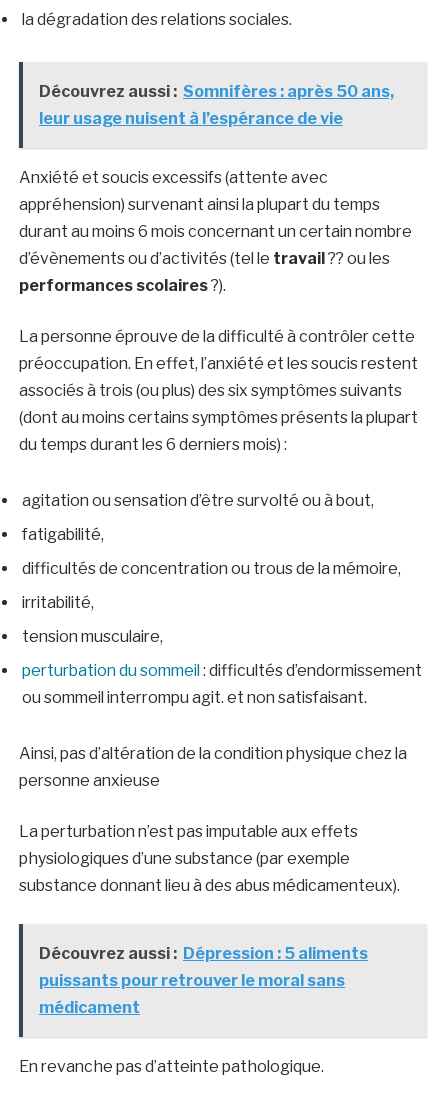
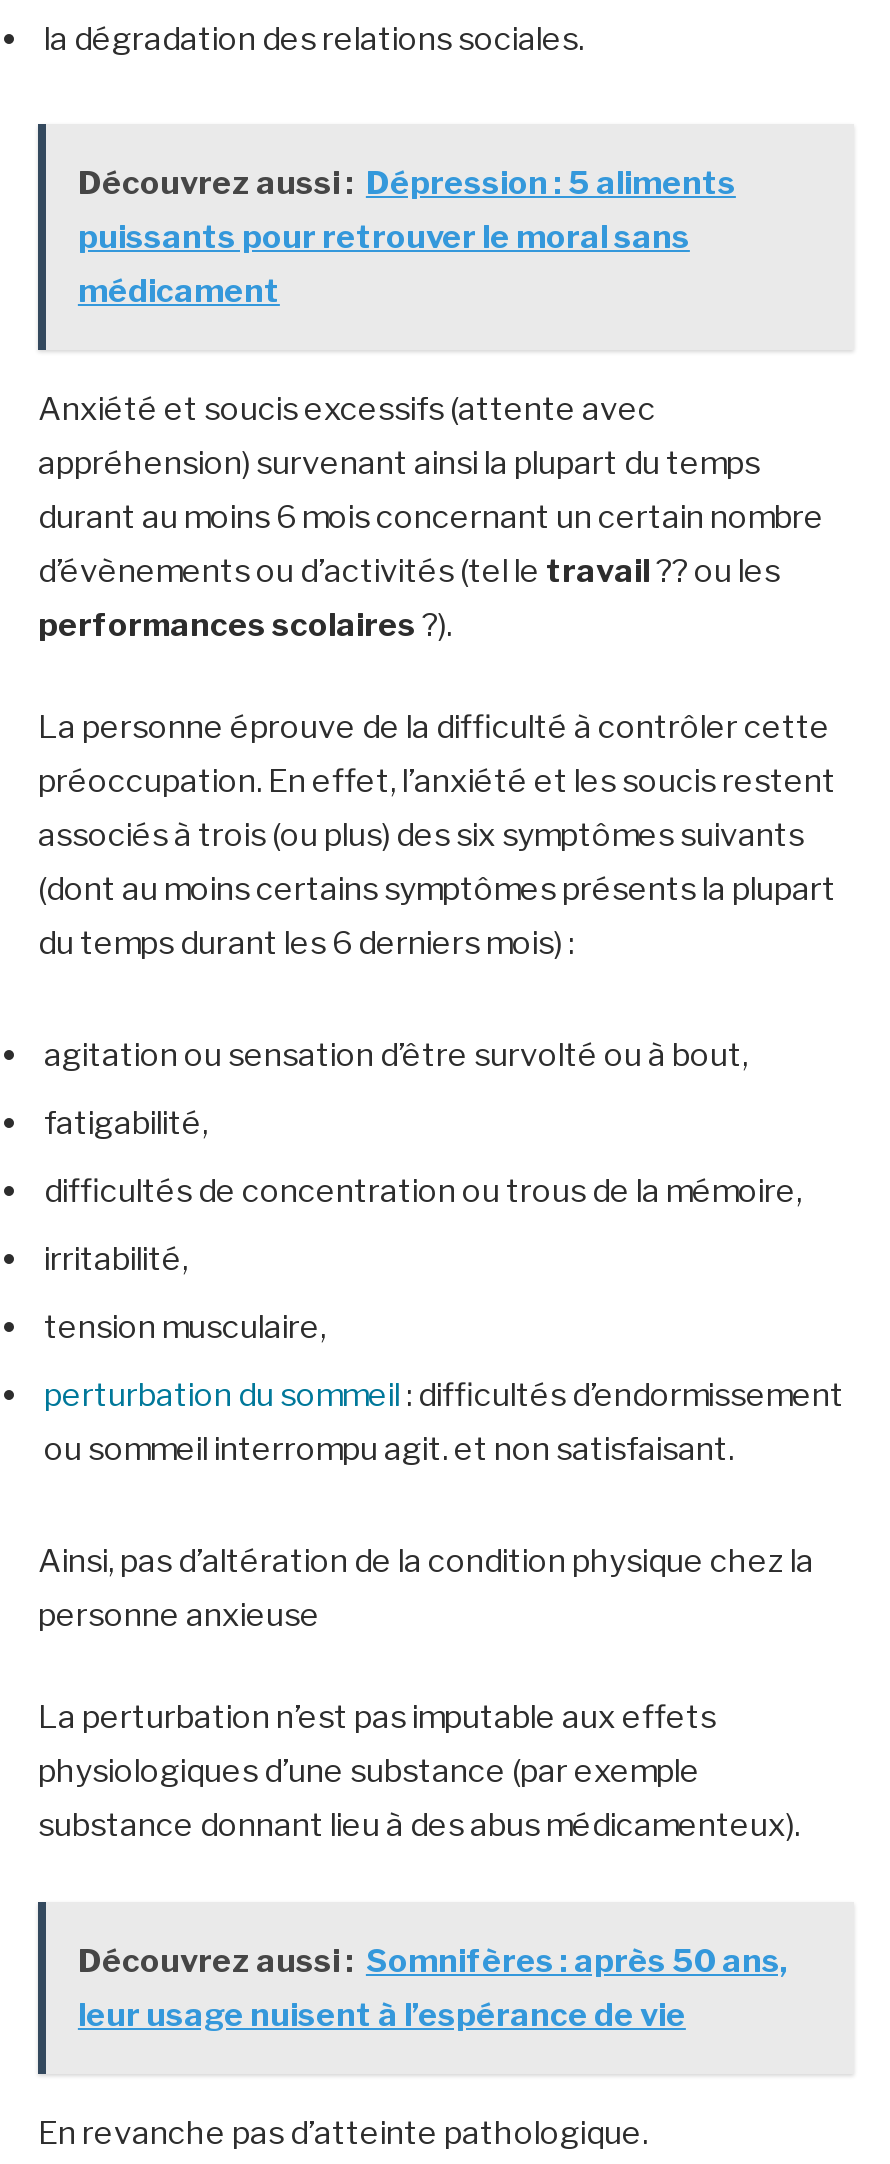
moved [39,82,394,128] -> [78,1941,788,2033]: Découvrez aussi : Somnifères : après 50 ans, | leur usage nuisent à l’espérance de vie
moved [19,168,422,895] -> [38,389,844,1844]: Anxiété et soucis excessifs (attente avec | appréhension) survenant ainsi la plupart du temps | durant au moins 6 mois concernant un certain nombre | ... | physiologiques d’une substance (par exemple | substance donnant lieu à des abus médicamenteux).
moved [39,944,368,1017] -> [78,164,736,310]: Découvrez aussi : Dépression : 5 aliments | puissants pour retrouver le moral sans | médicament

